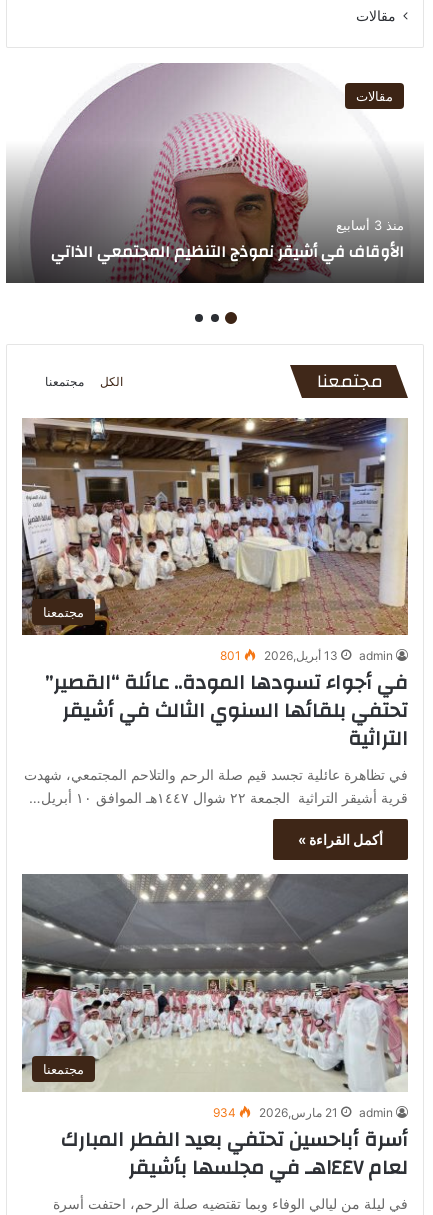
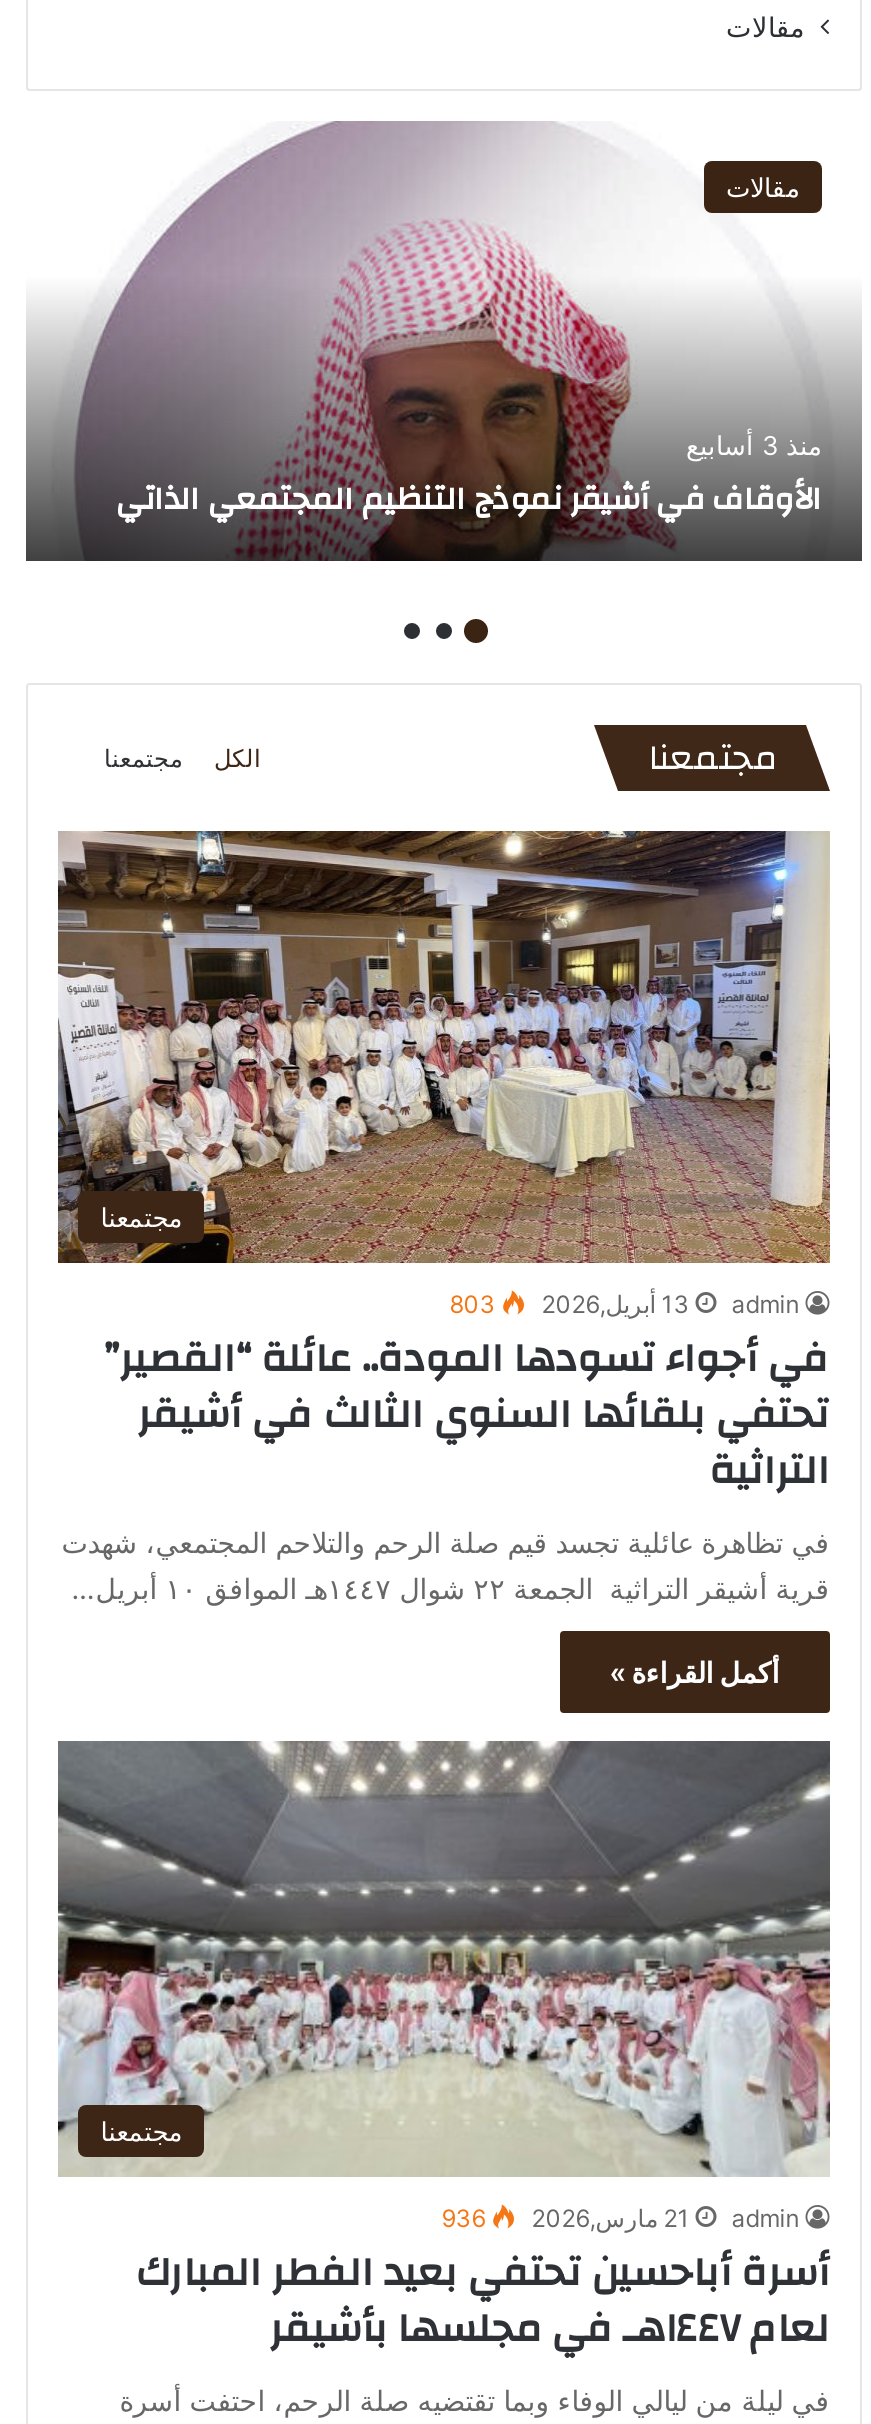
[220,648,241,663] 801 -> [449,1290,495,1320] 803
[213,1104,236,1119] 934 -> [441,2203,485,2233] 936

